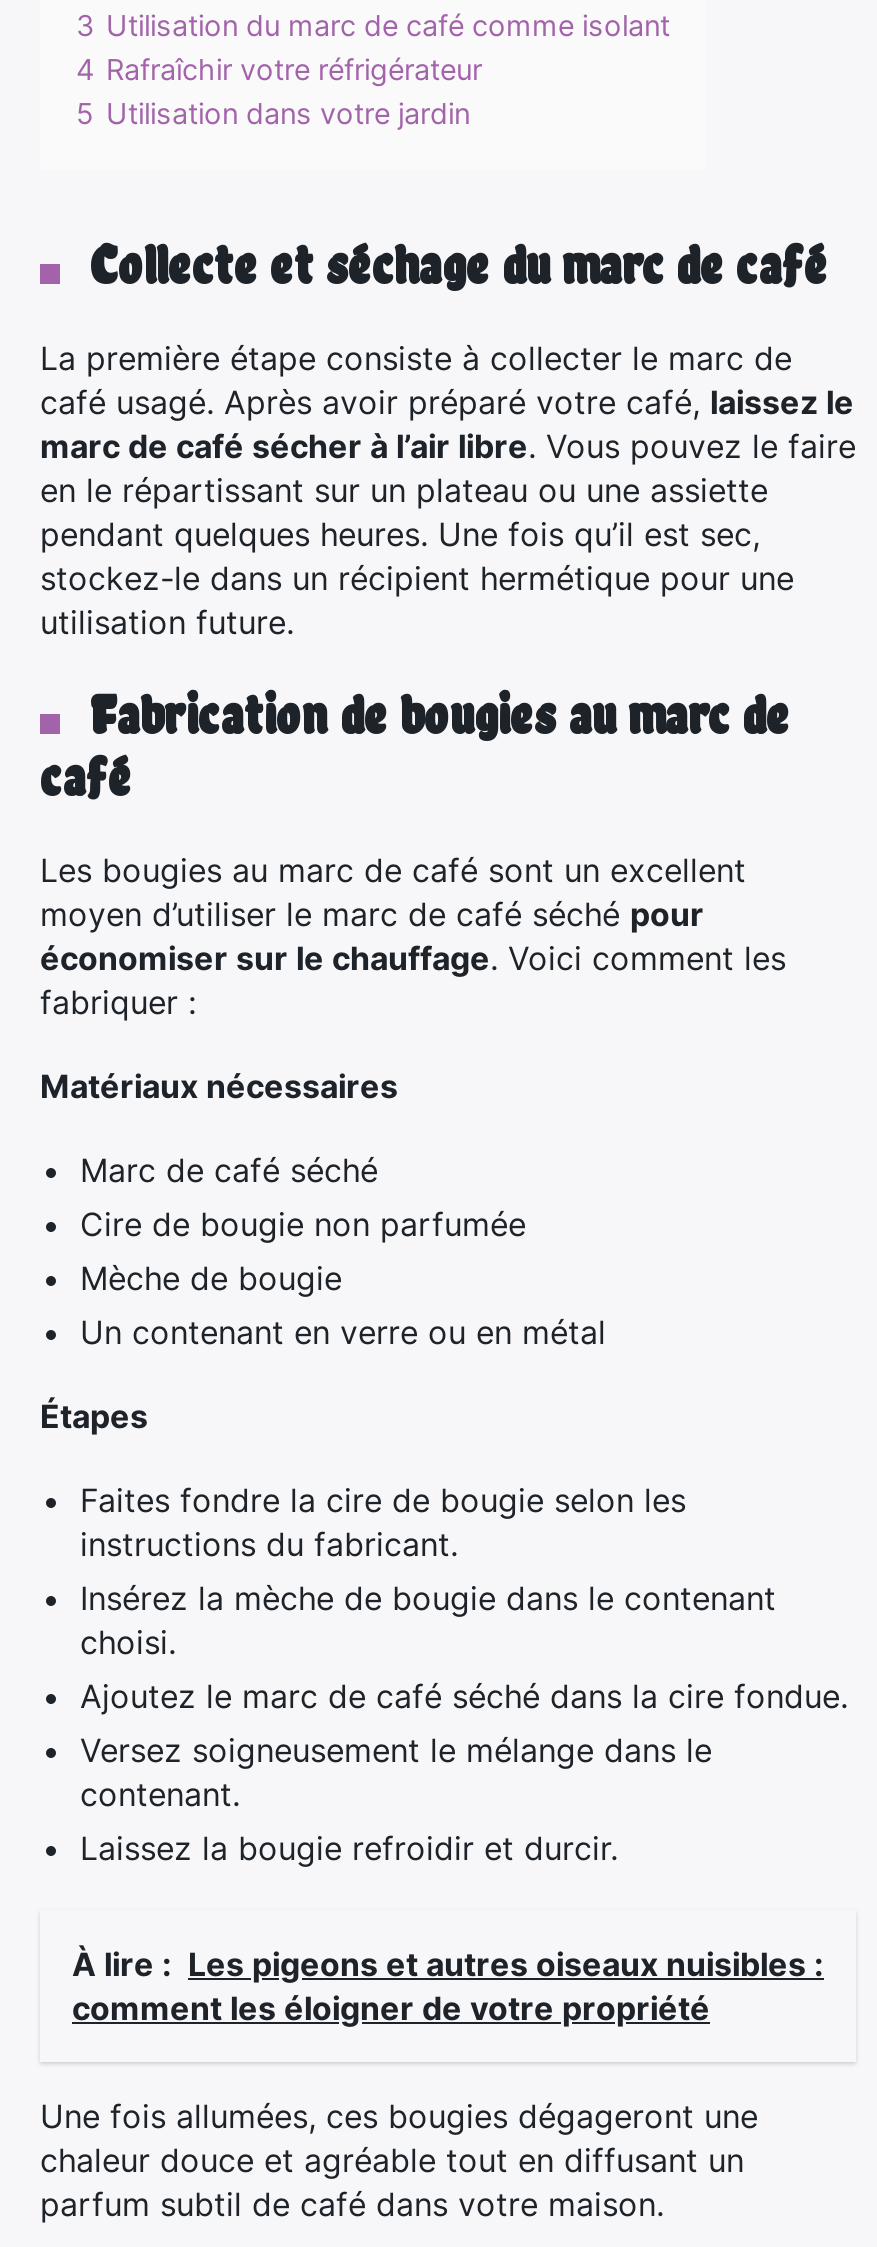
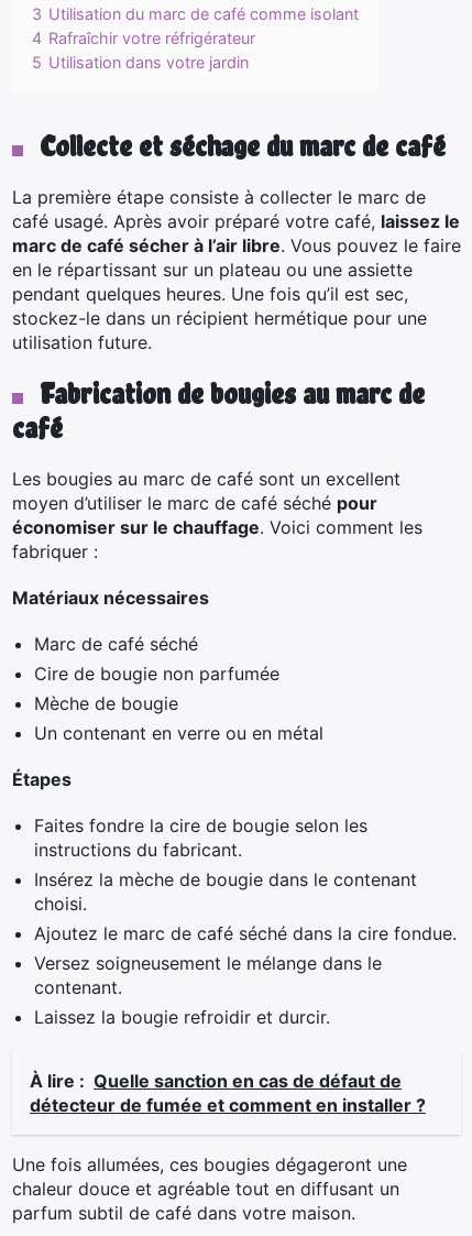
[72,1944,824,2028] À lire : Les pigeons et autres oiseaux nuisibles : | comment les éloigner de votre propriété -> [30,1070,426,1116] À lire : Quelle sanction en cas de défaut de | détecteur de fumée et comment en installer ?

